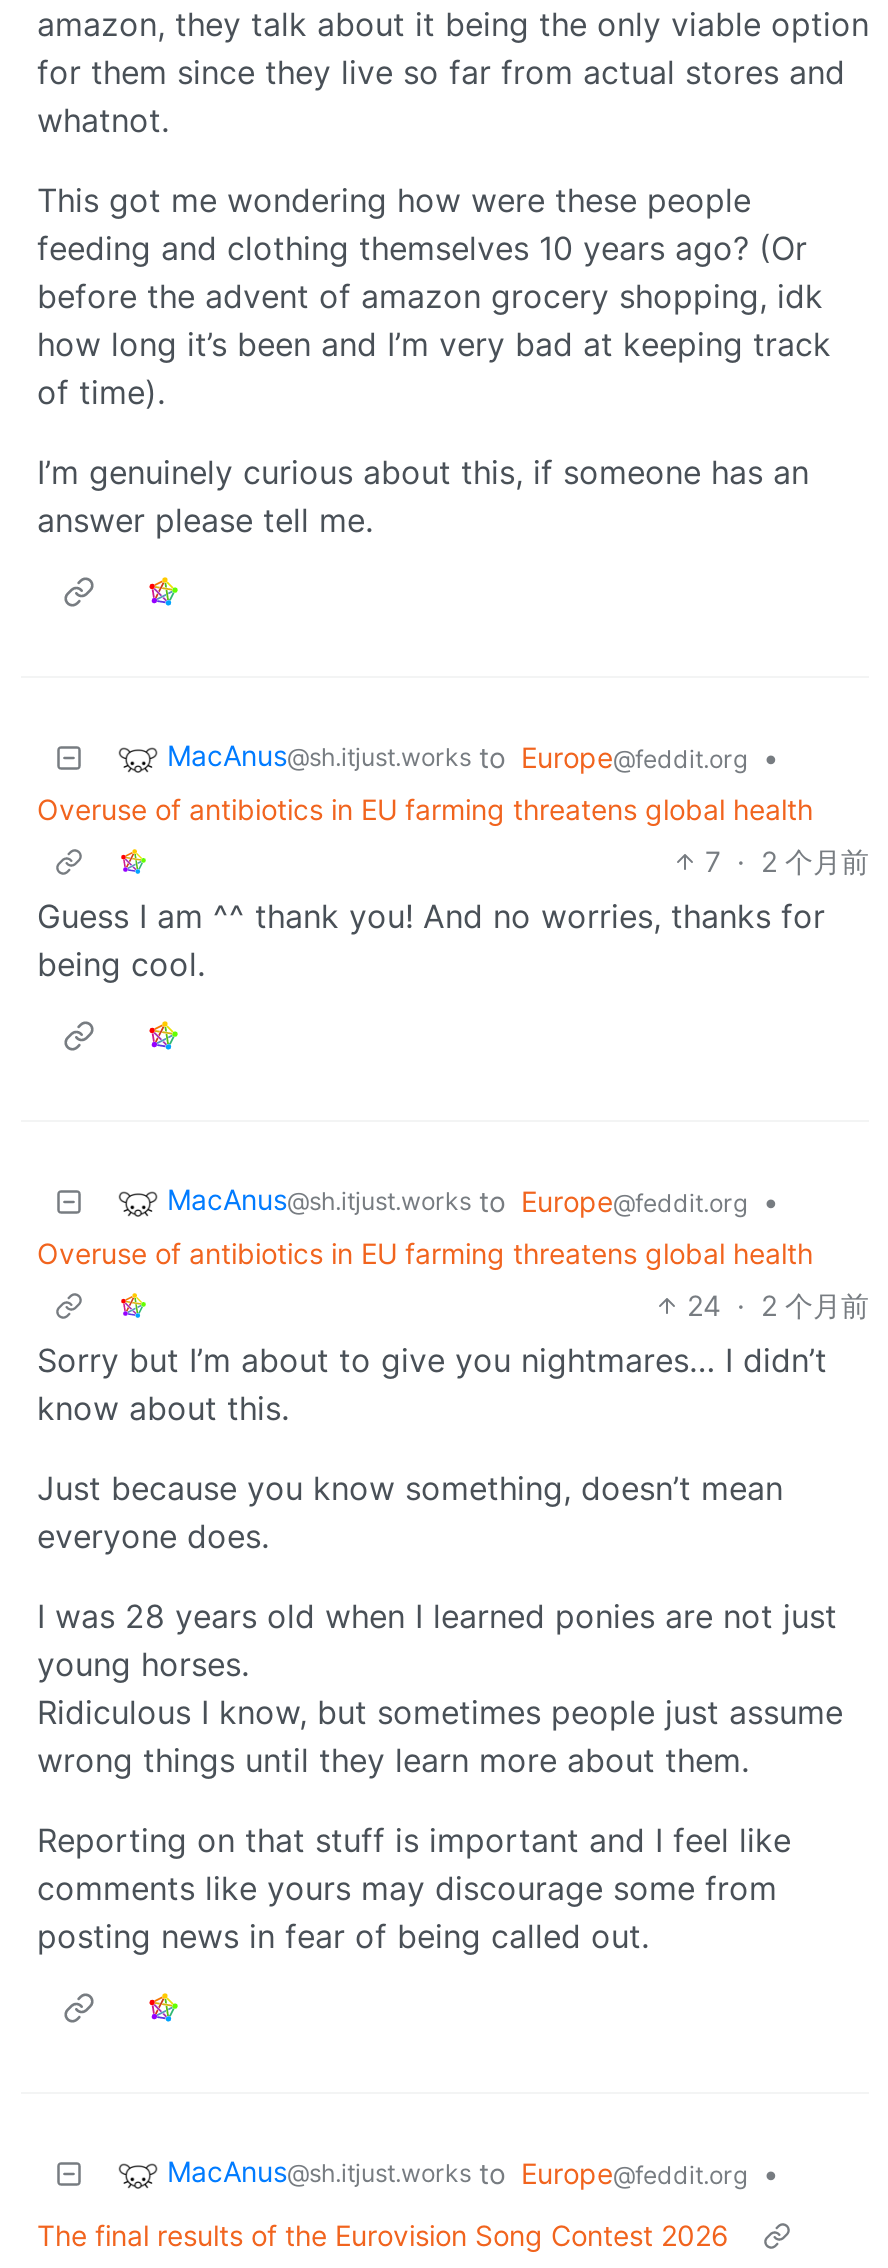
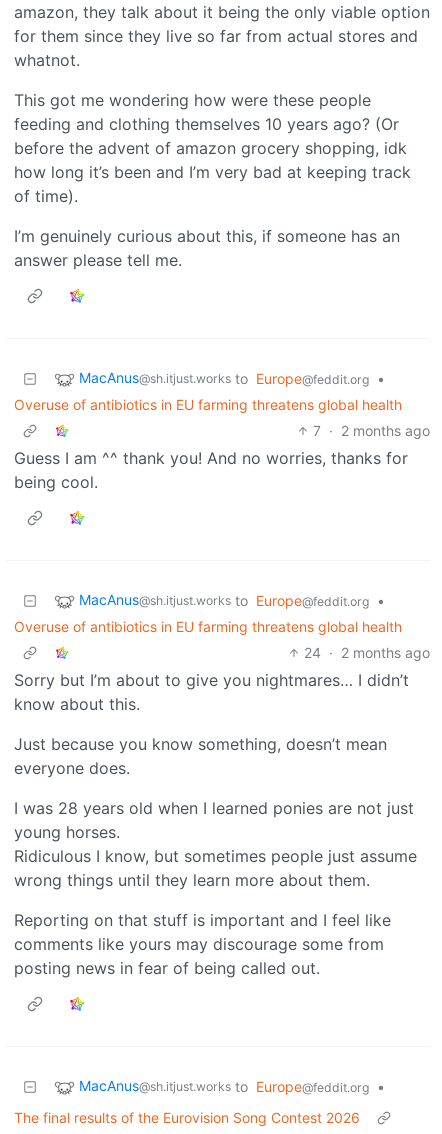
[705,844,869,878] 7 · 2 个月前 -> [313,422,430,439] 7 · 2 months ago
[687,1288,869,1322] 24 · 2 个月前 -> [304,644,430,661] 24 · 2 months ago

